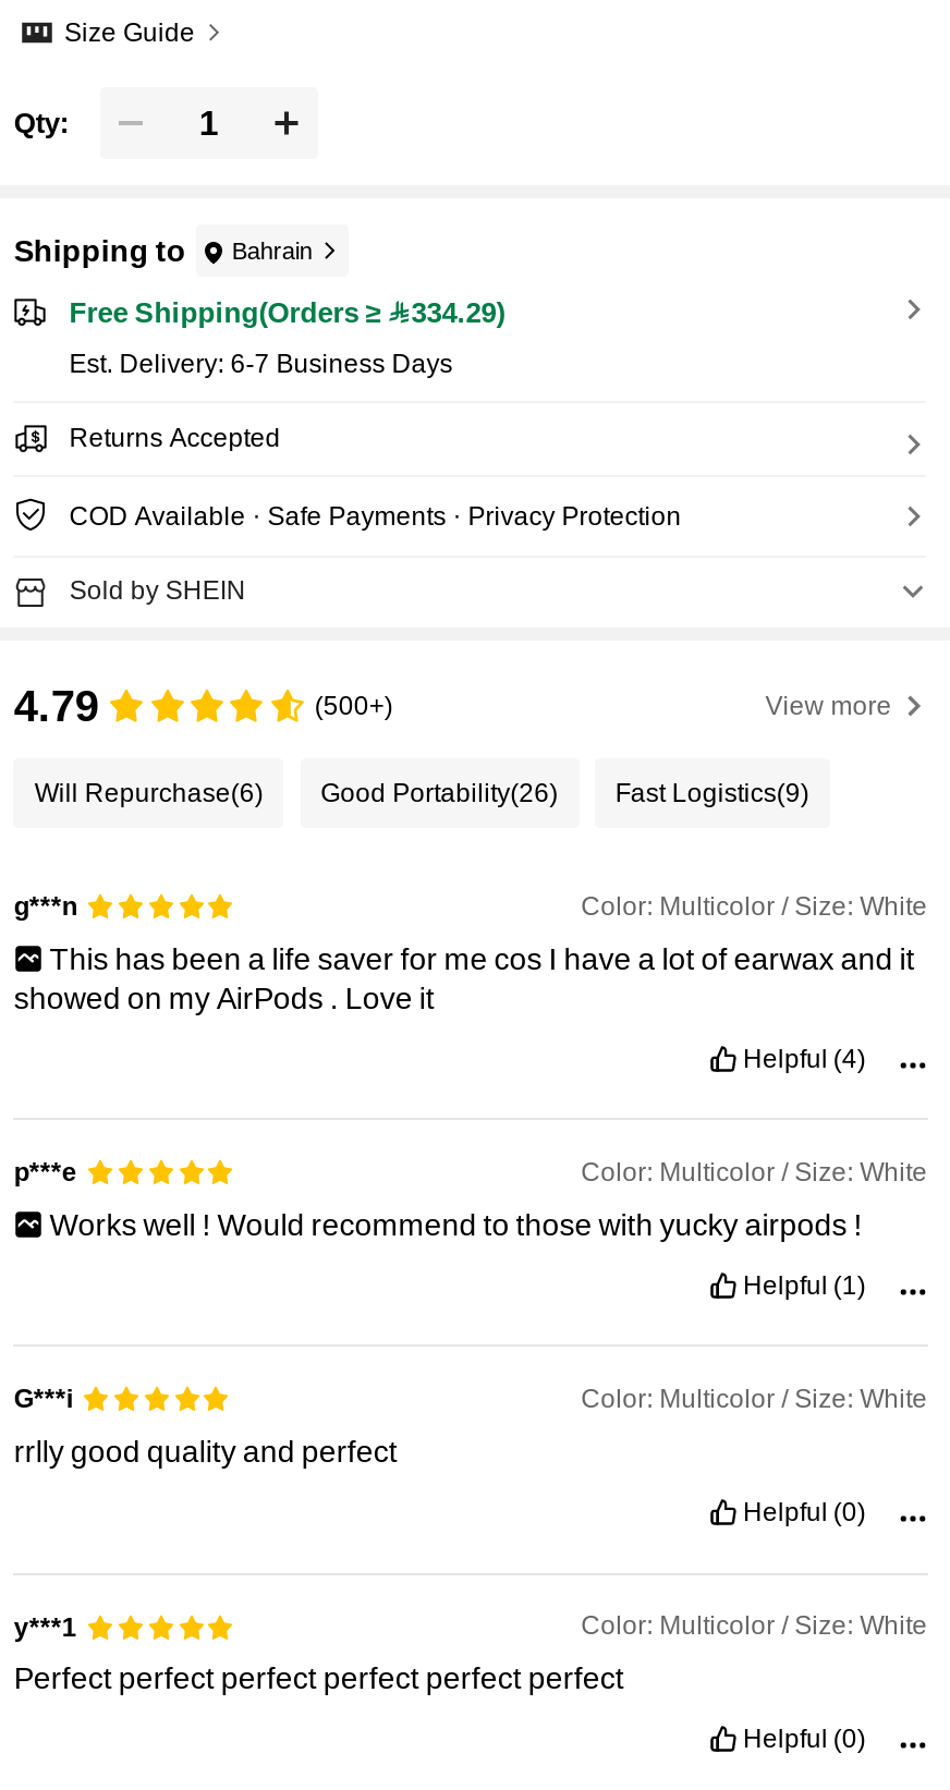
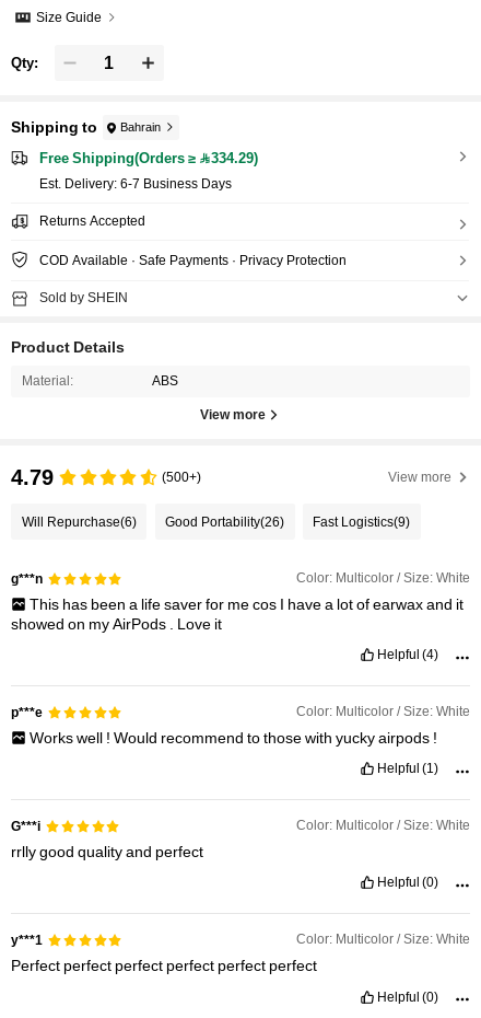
none -> [11,338,266,423] Product Details | Material: | ABS | View more

